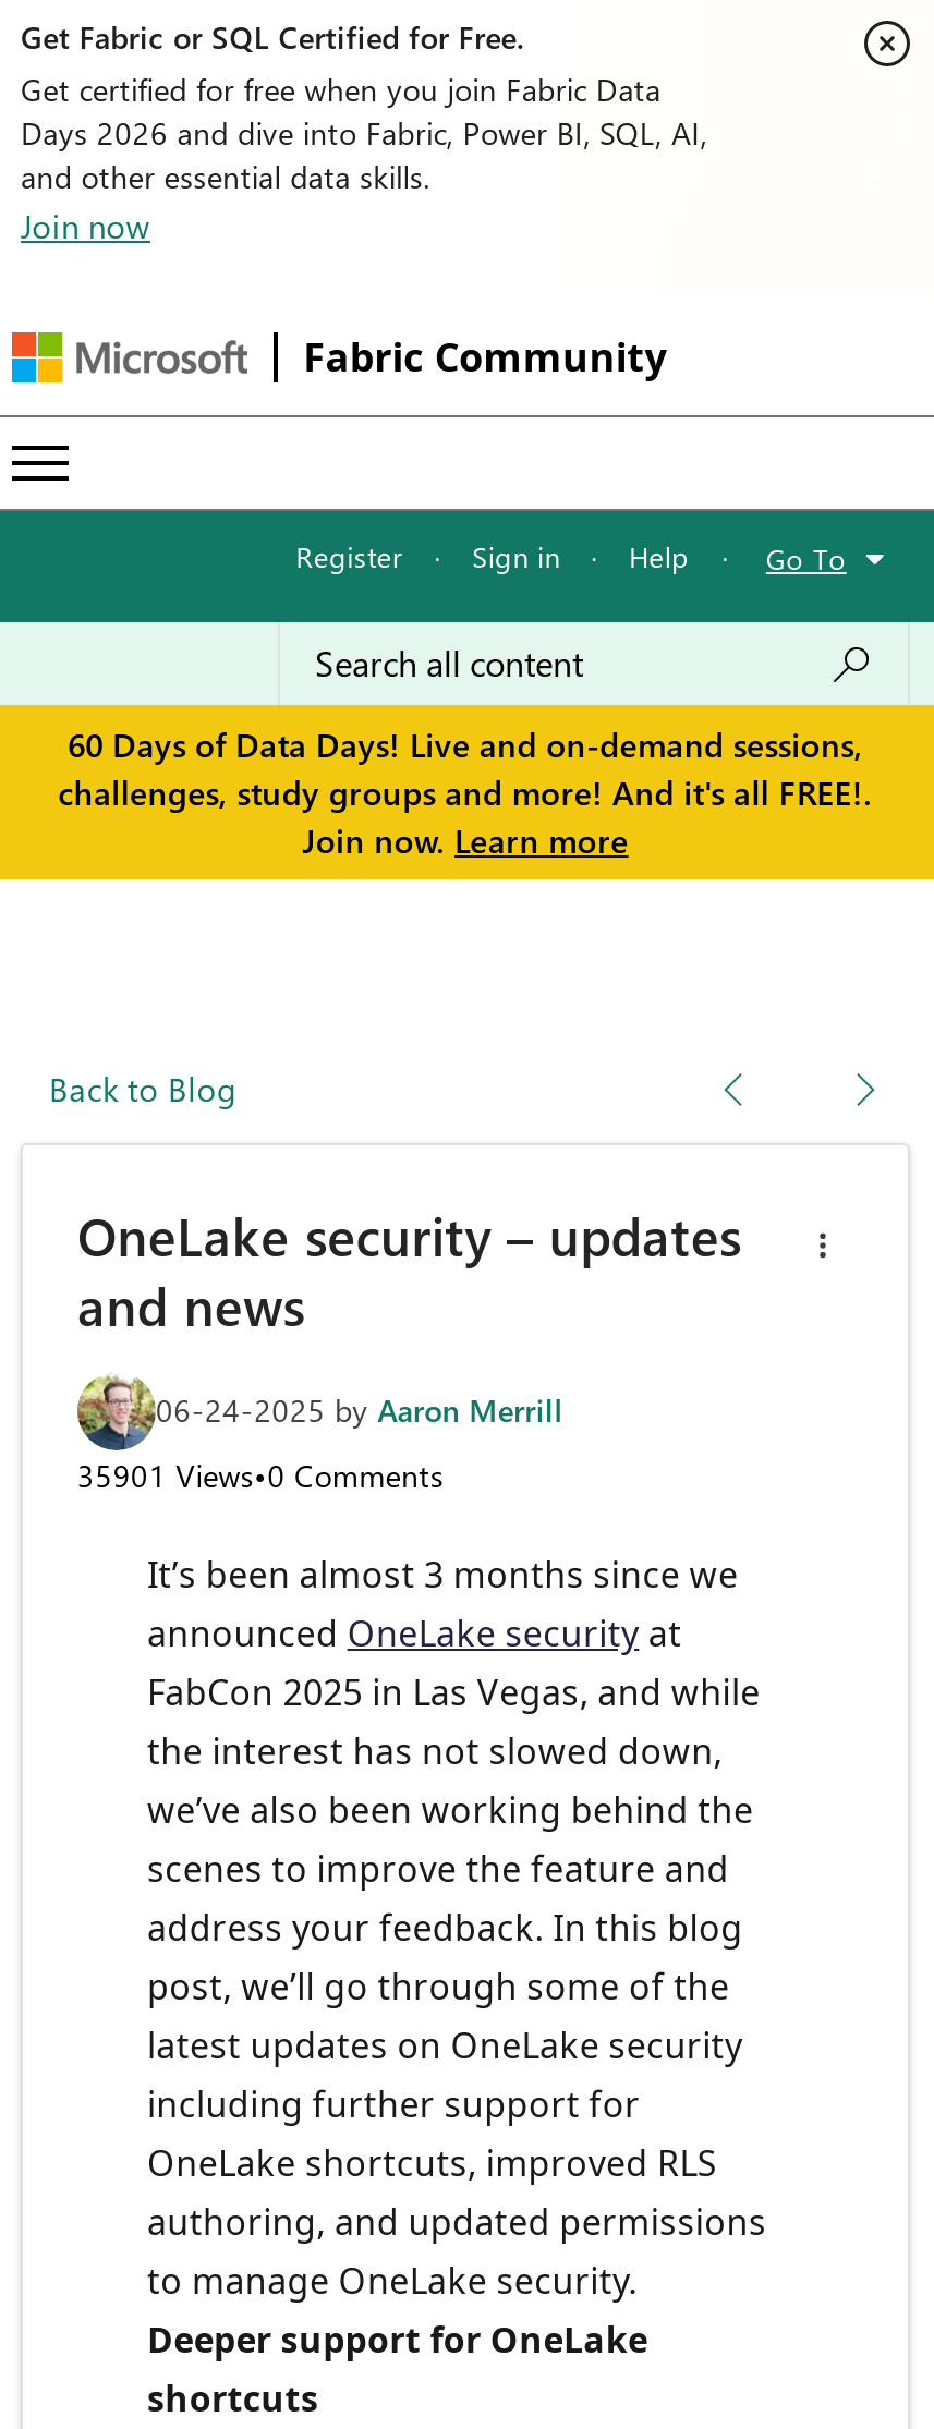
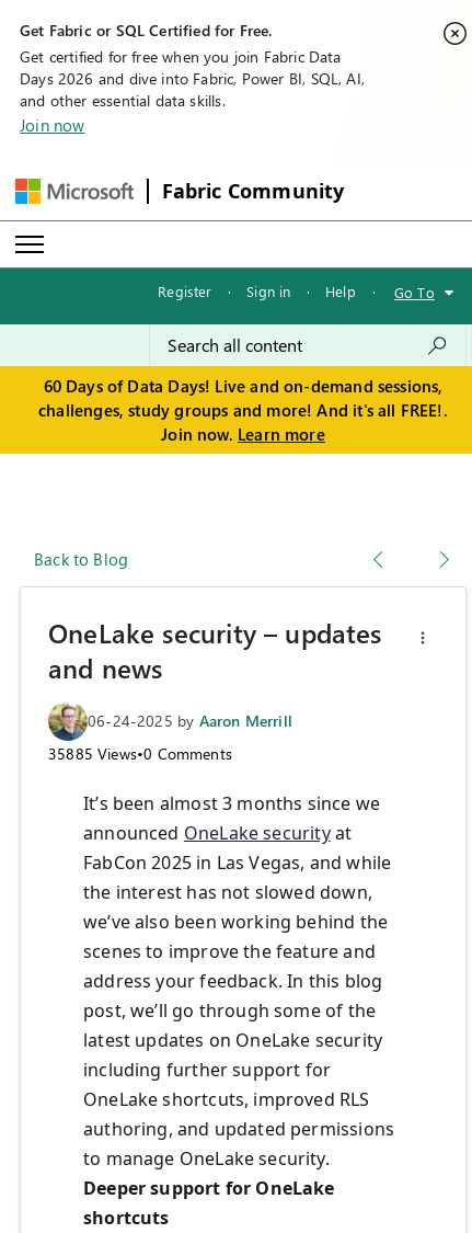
[77,1456,444,1497] 35901 Views•0 Comments -> [48,744,232,764] 35885 Views•0 Comments

